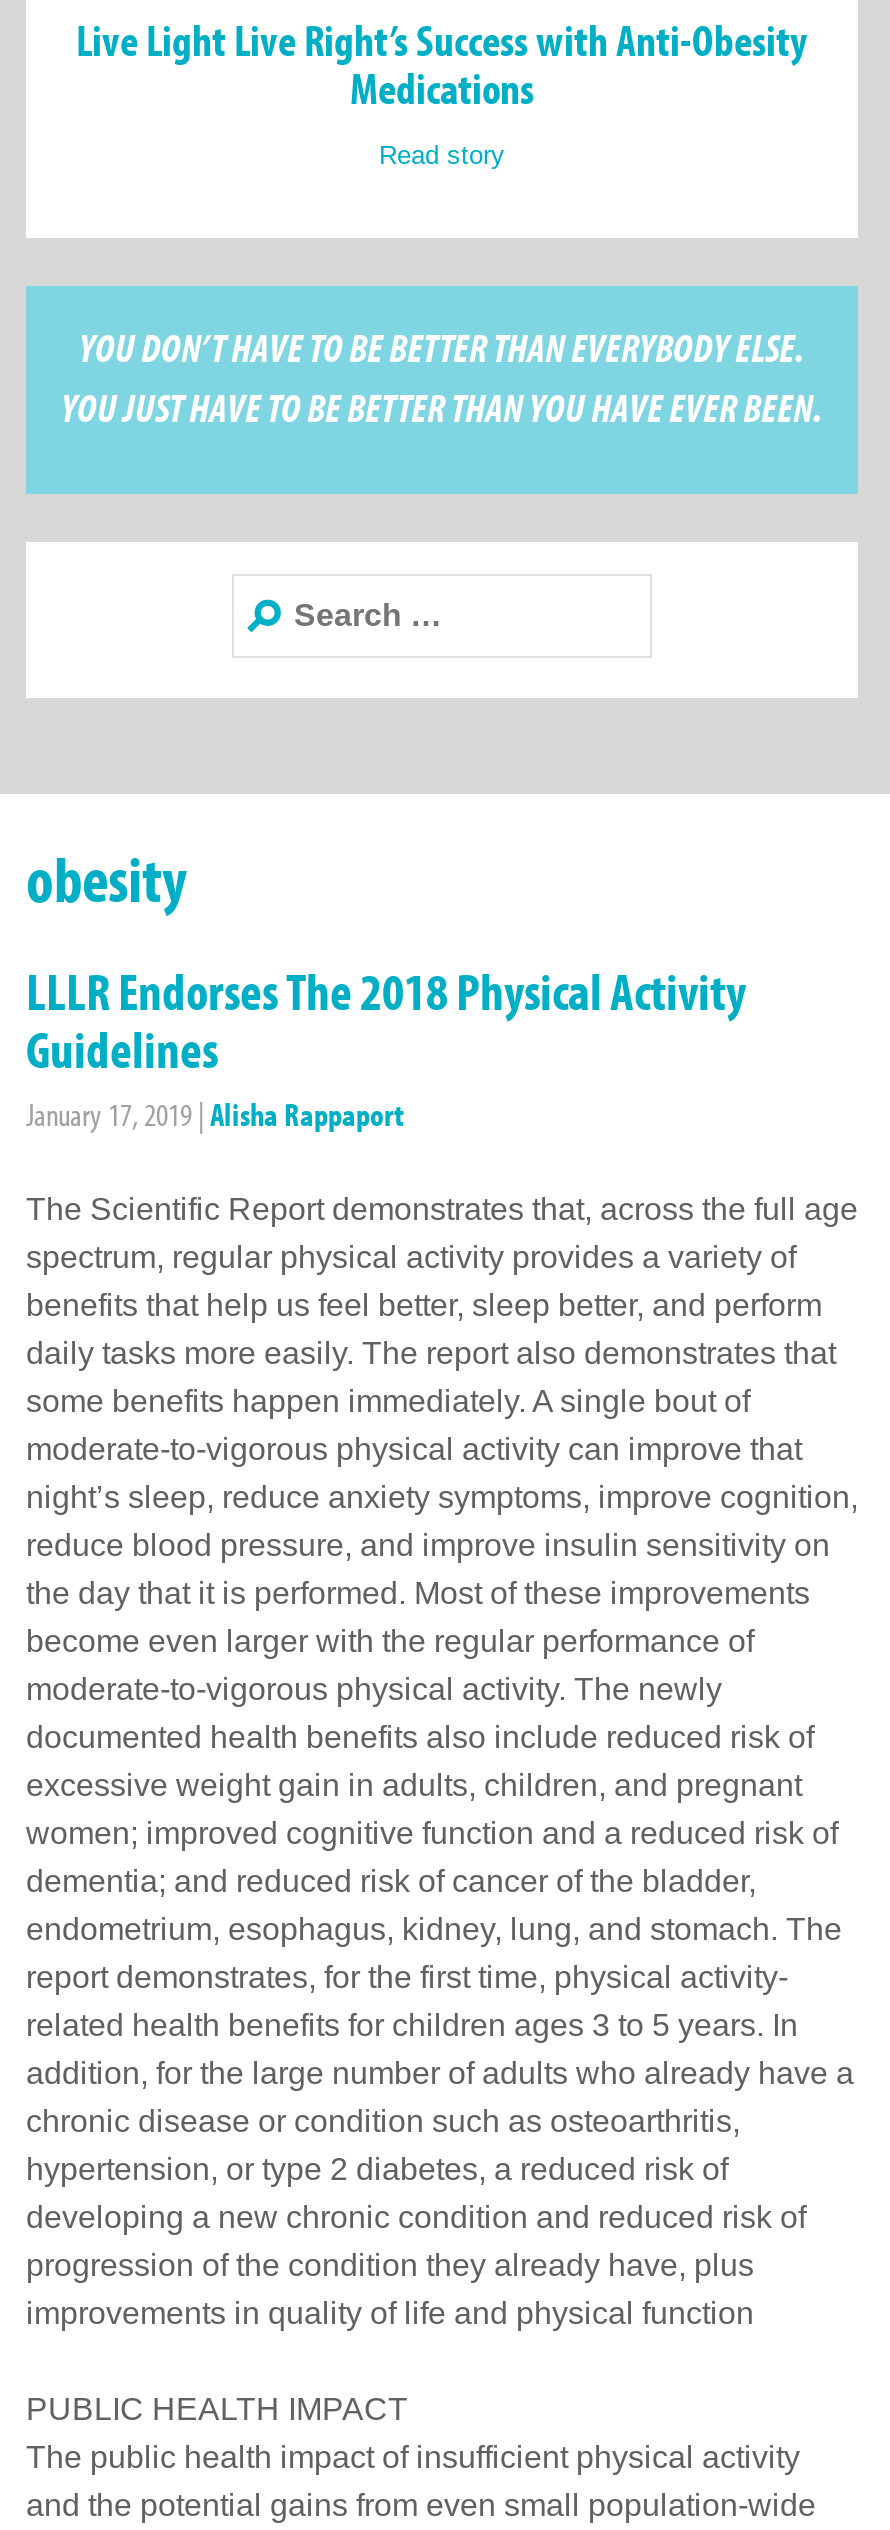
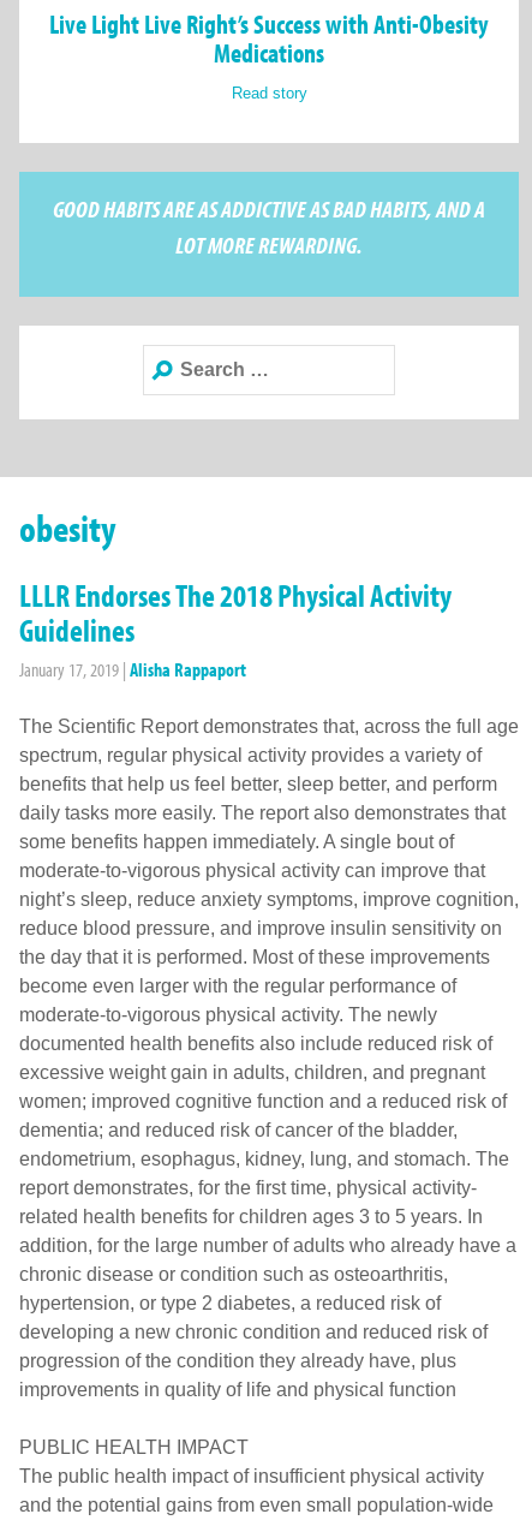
[61,323,823,433] YOU DON’T HAVE TO BE BETTER THAN EVERYBODY ELSE. | YOU JUST HAVE TO BE BETTER THAN YOU HAVE EVER BEEN. -> [53,194,485,260] GOOD HABITS ARE AS ADDICTIVE AS BAD HABITS, AND A | LOT MORE REWARDING.

